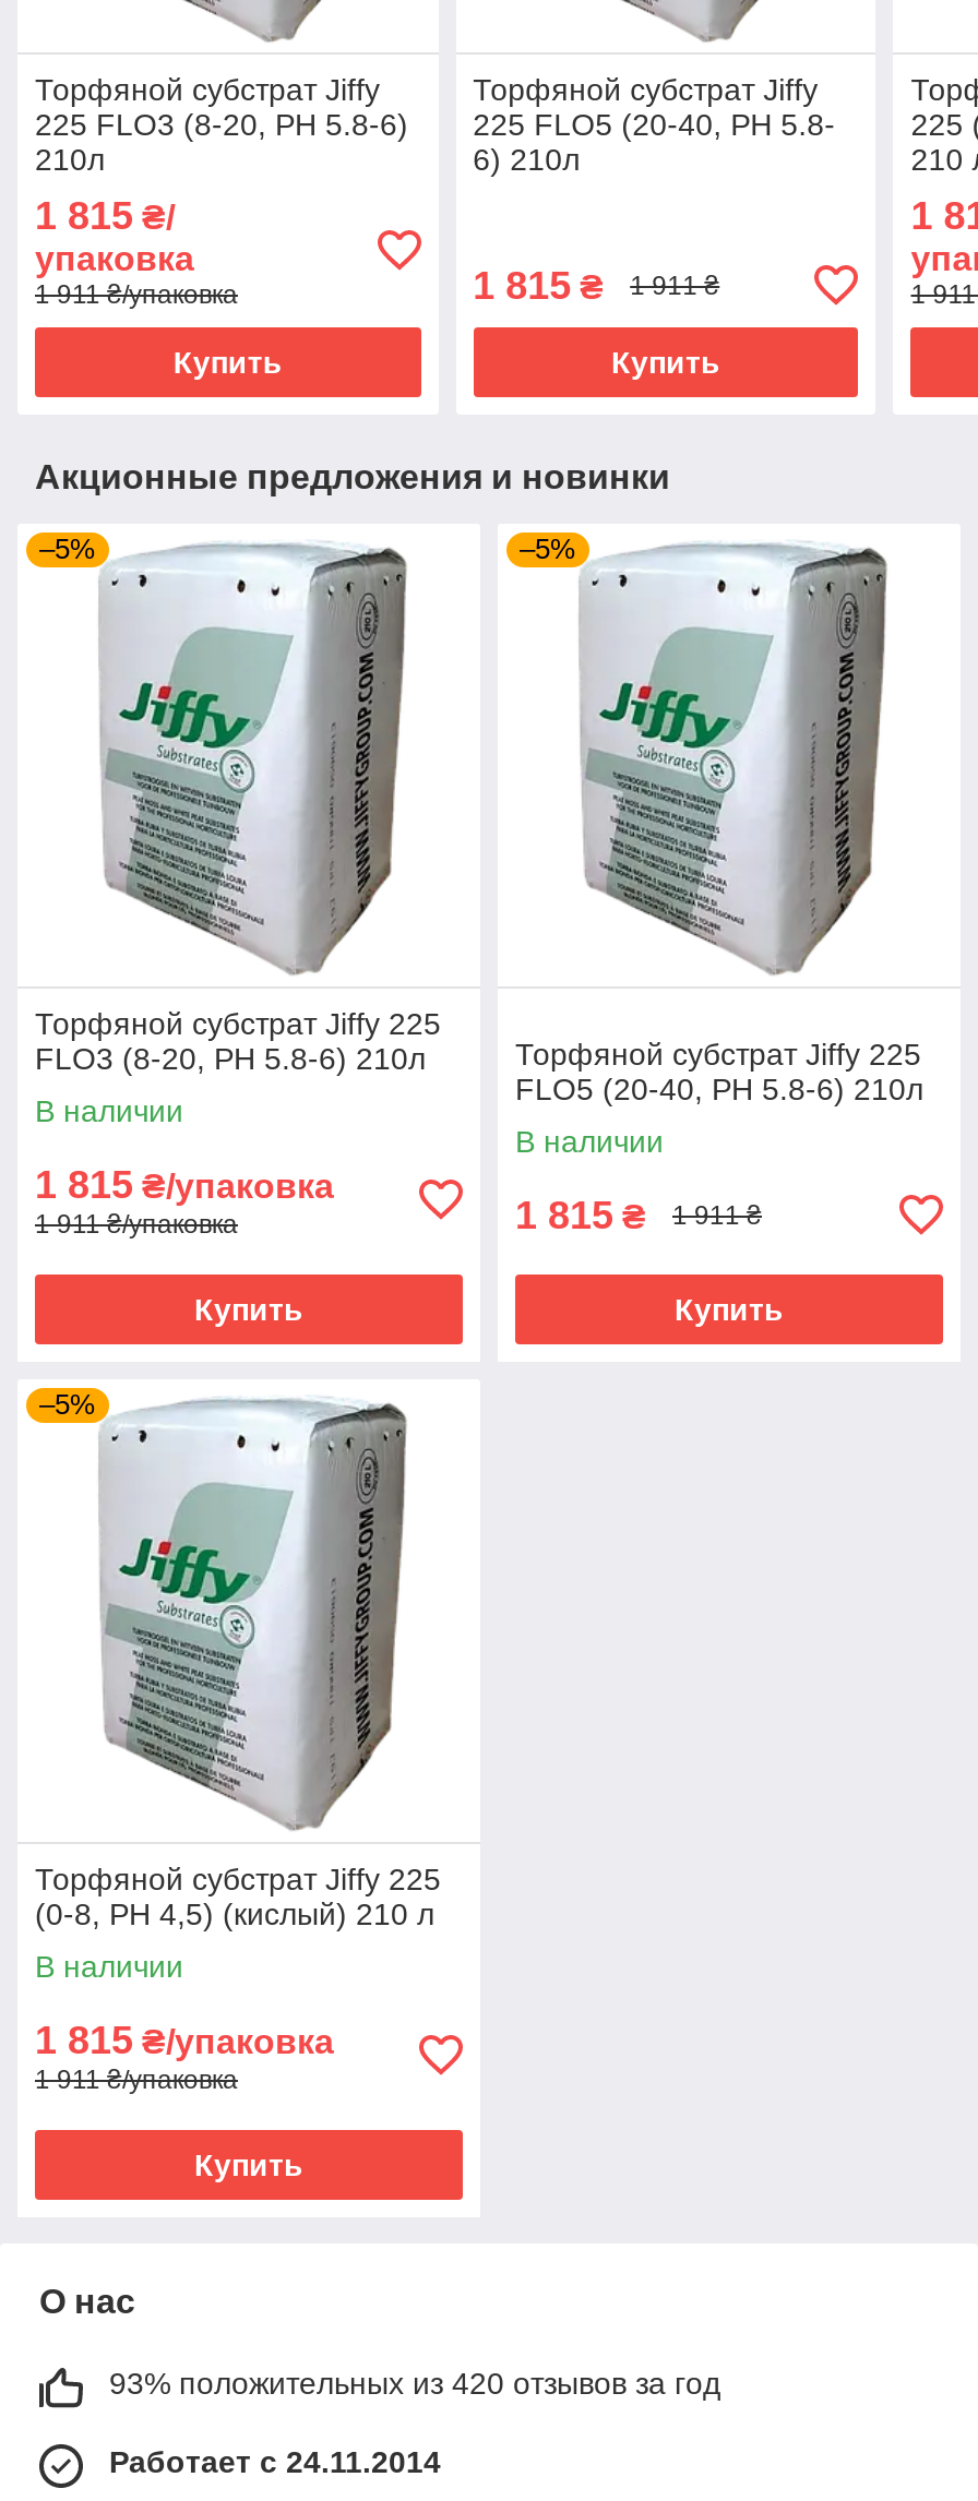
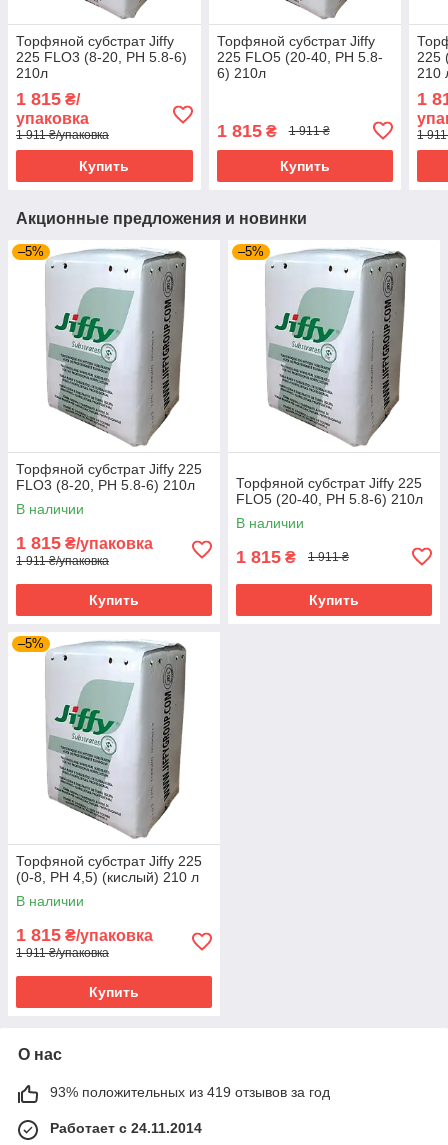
[109,2365,720,2400] 93% положительных из 420 отзывов за год -> [50,1084,330,1100] 93% положительных из 419 отзывов за год

